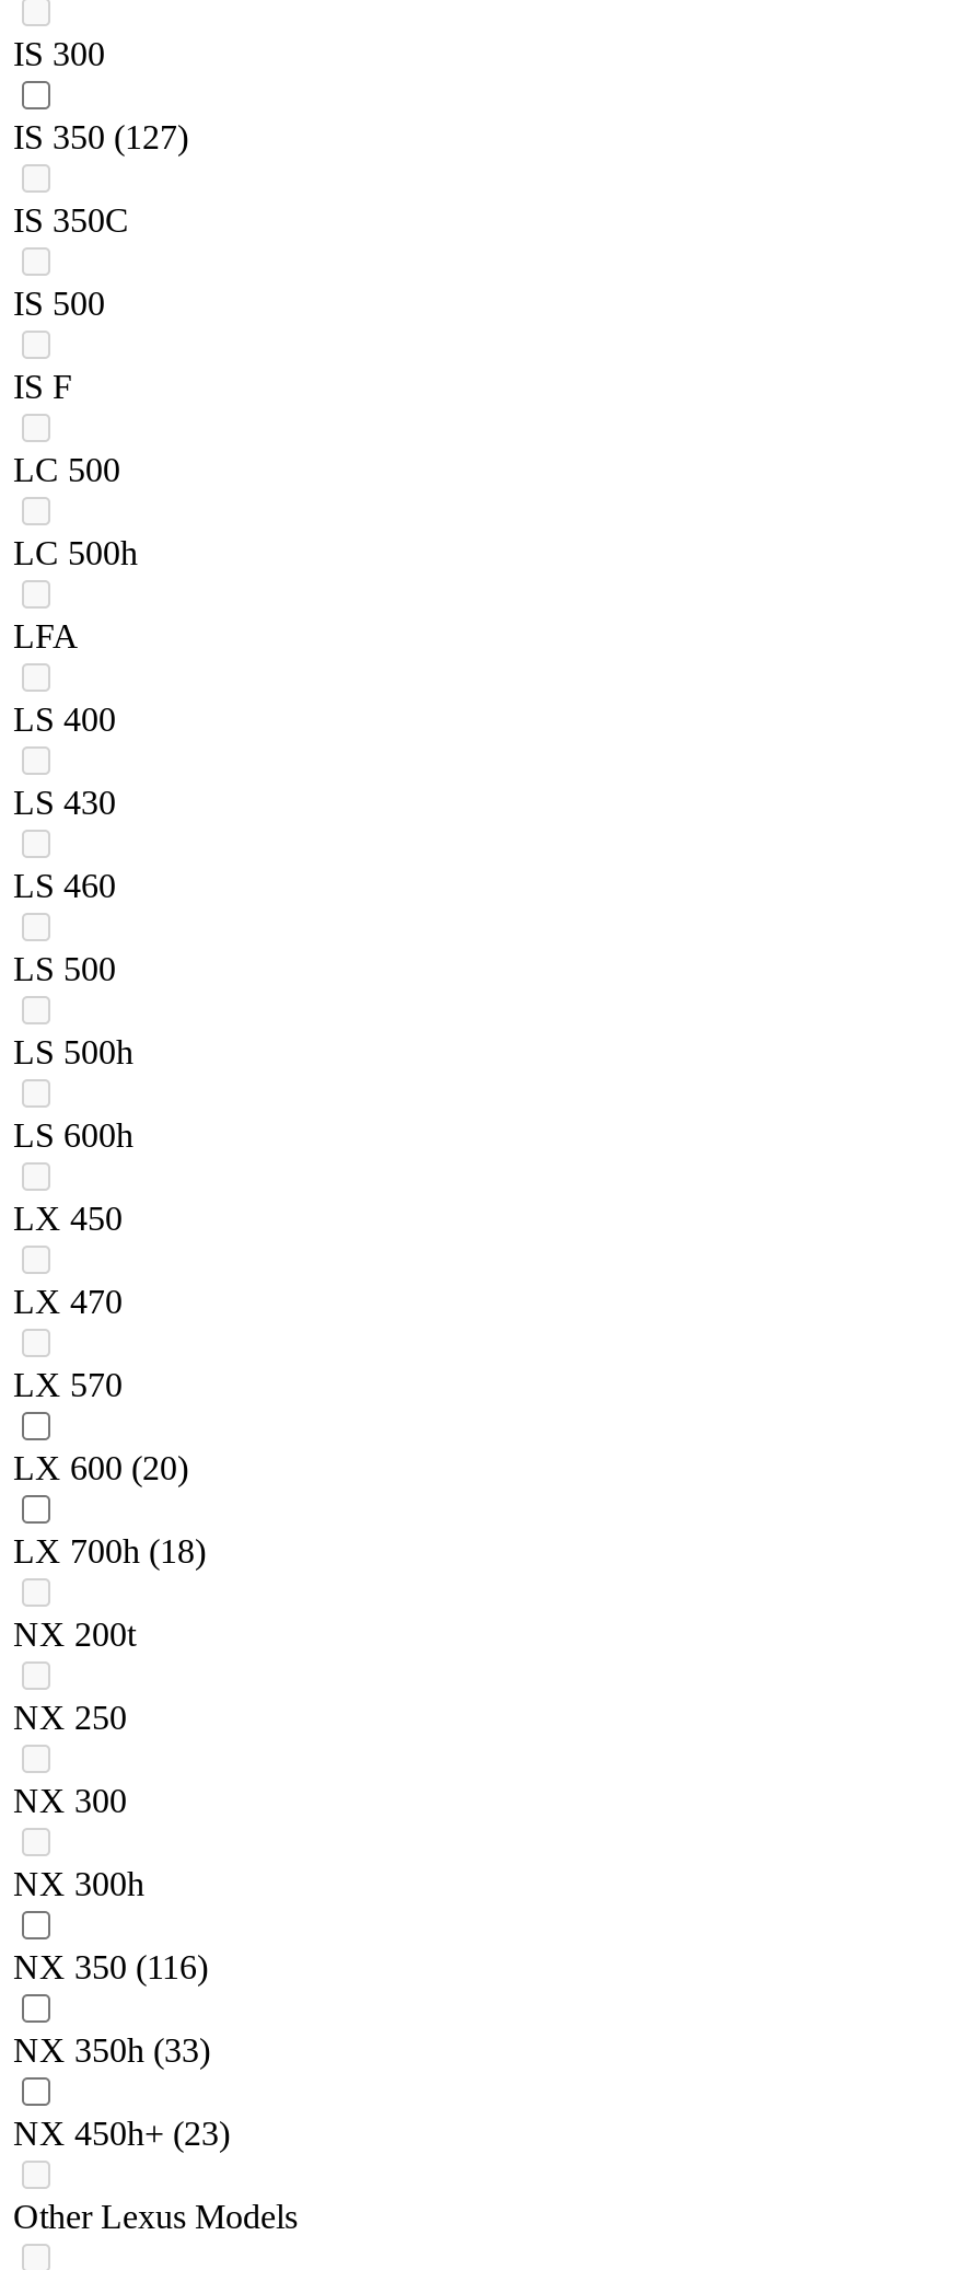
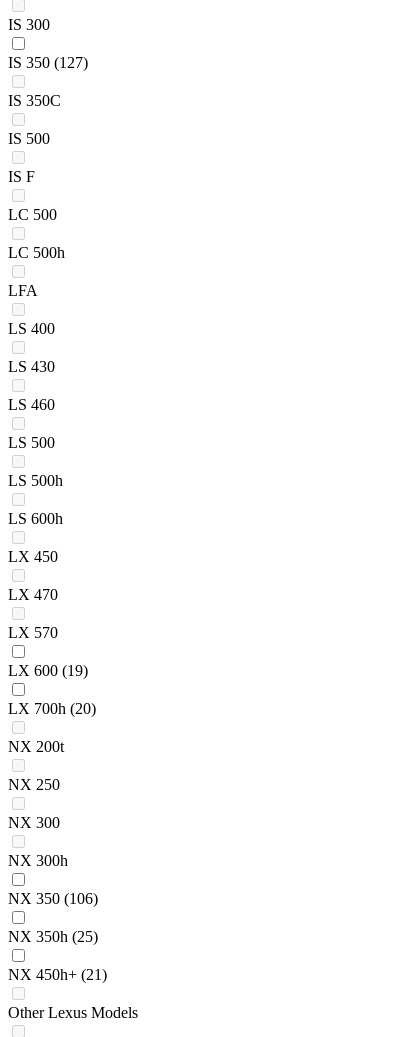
[13,1450,188,1487] LX 600 (20) -> [8,662,88,679] LX 600 (19)
[13,1533,206,1570] LX 700h (18) -> [8,700,96,717] LX 700h (20)
[13,1949,208,1986] NX 350 (116) -> [8,890,98,907] NX 350 (106)
[13,2032,210,2069] NX 350h (33) -> [8,928,98,945] NX 350h (25)
[13,2115,230,2153] NX 450h+ (23) -> [8,966,107,983] NX 450h+ (21)

